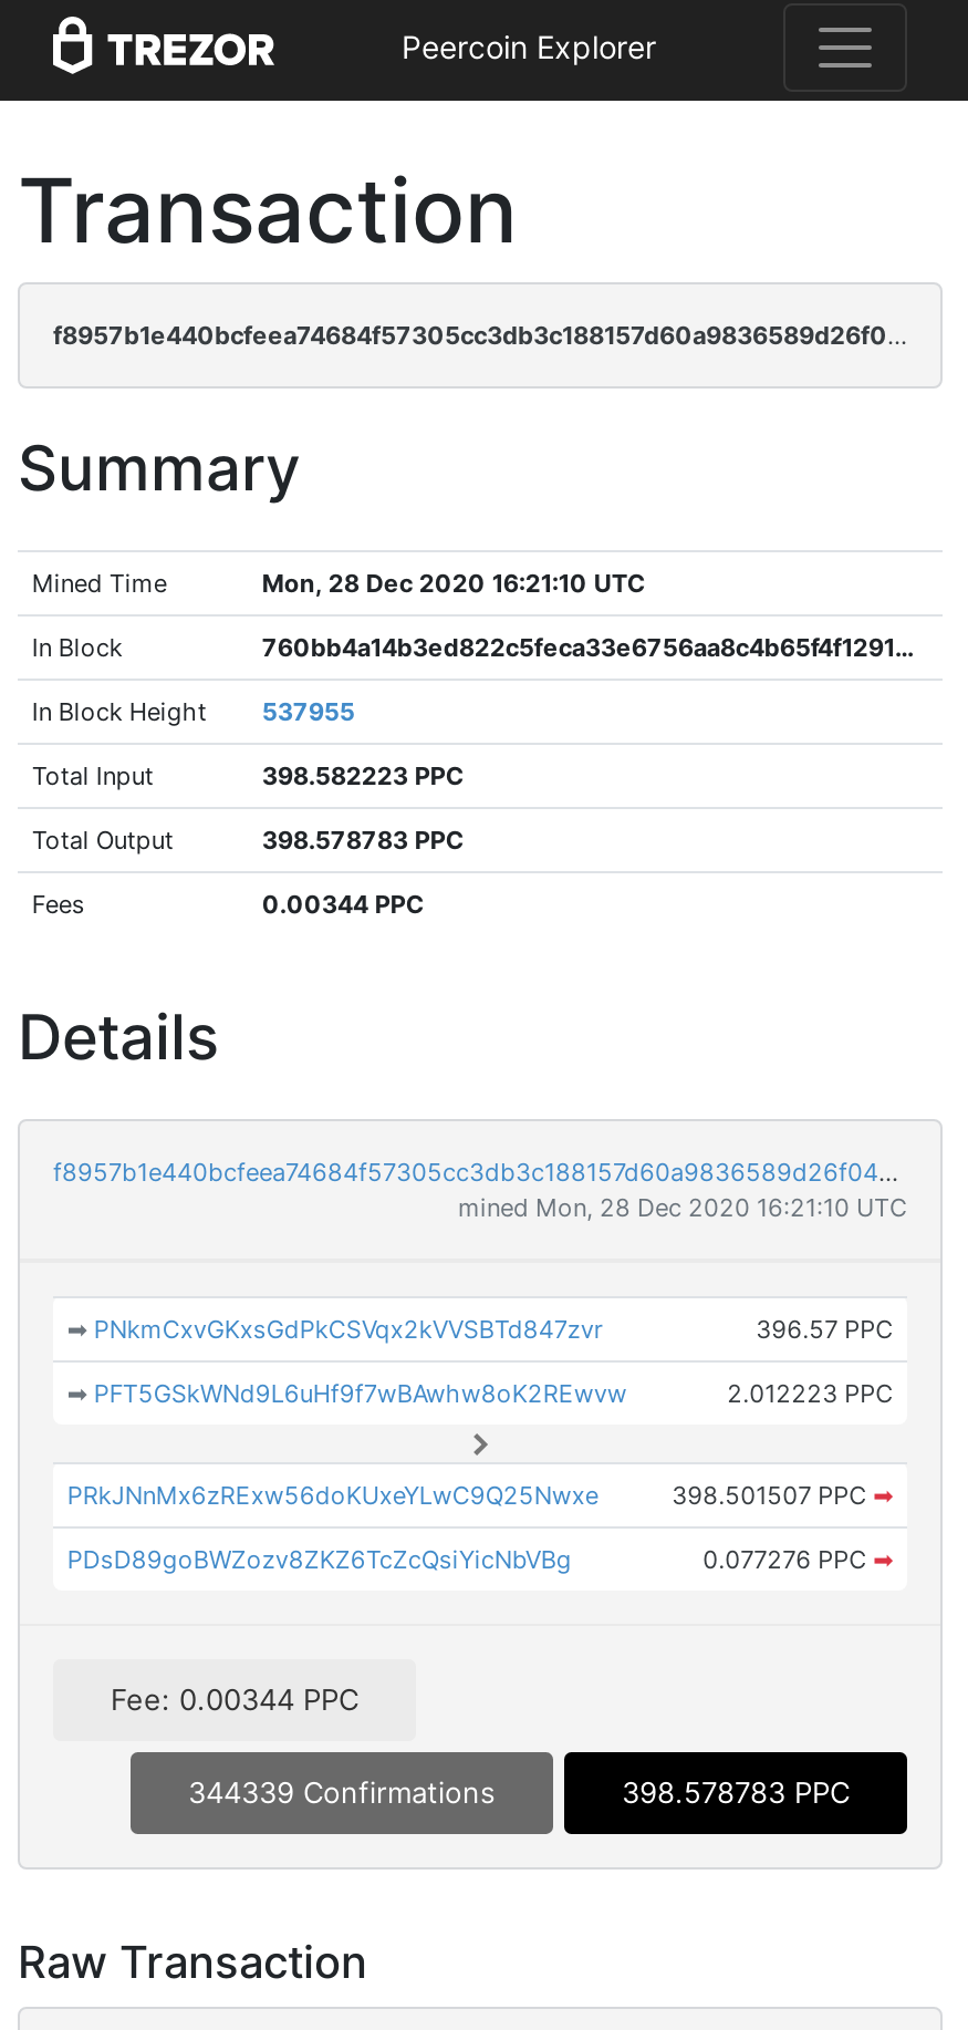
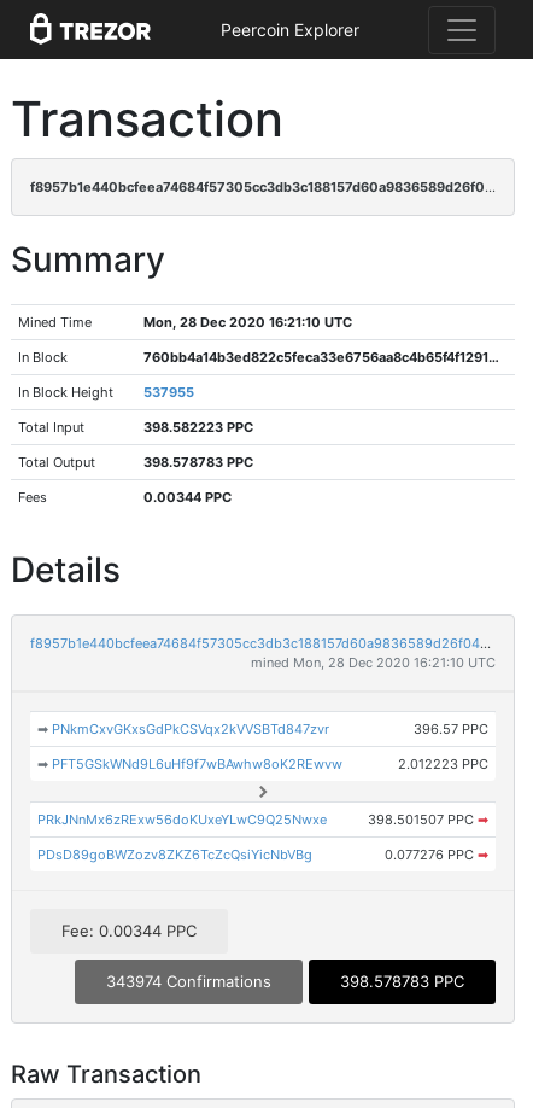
[188,1775,496,1810] 344339 Confirmations -> [106,972,271,991] 343974 Confirmations

